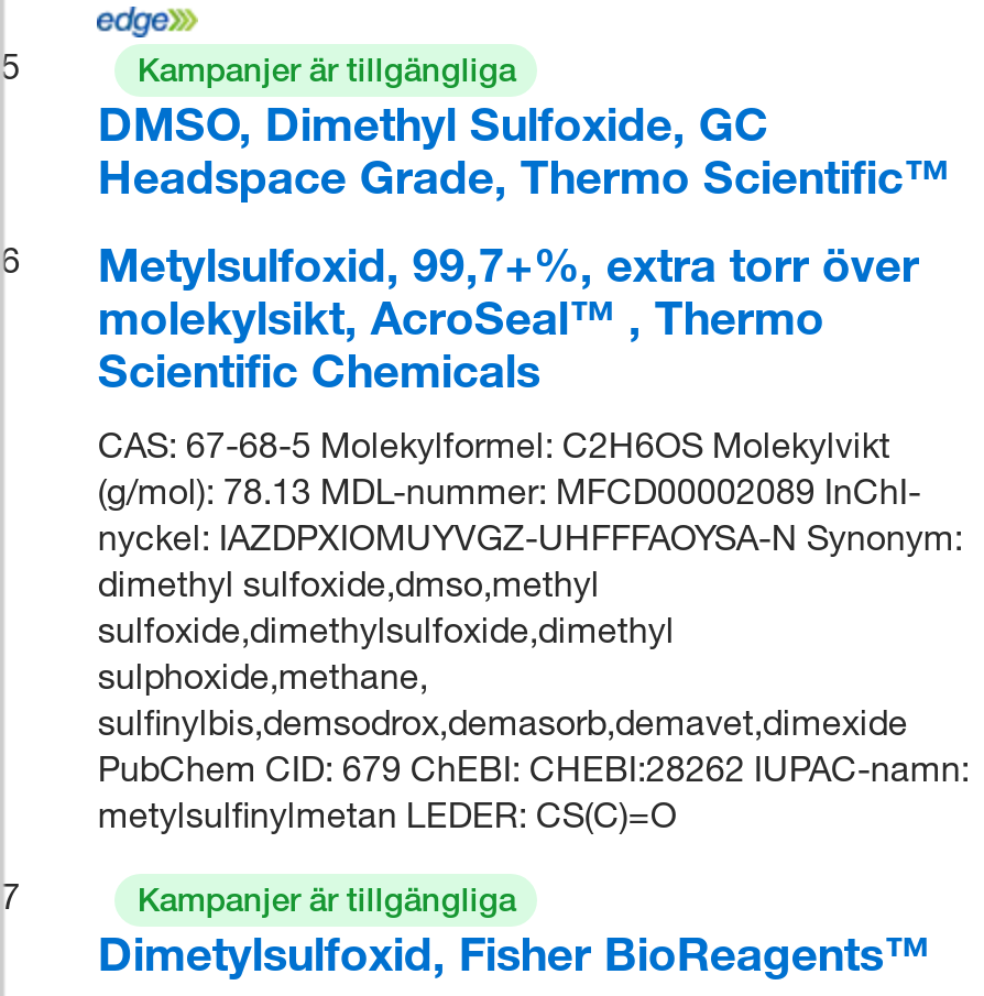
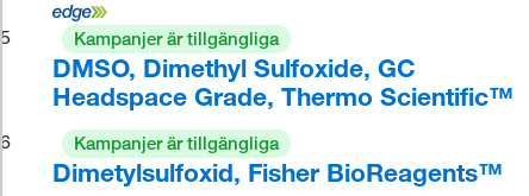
[0,235,969,917] Metylsulfoxid, 99,7+%, extra torr över | molekylsikt, AcroSeal™ , Thermo | Scientific Chemicals | CAS: 67-68-5 Molekylformel: C2H6OS Molekylvikt | (g/mol): 78.13 MDL-nummer: MFCD00002089 InChI- | nyckel: IAZDPXIOMUYVGZ-UHFFFAOYSA-N Synonym: | dimethyl sulfoxide,dmso,methyl | sulfoxide,dimethylsulfoxide,dimethyl | sulphoxide,methane, | sulfinylbis,demsodrox,demasorb,demavet,dimexide | PubChem CID: 679 ChEBI: CHEBI:28262 IUPAC-namn: | metylsulfinylmetan LEDER: CS(C)=O | 7 -> none

